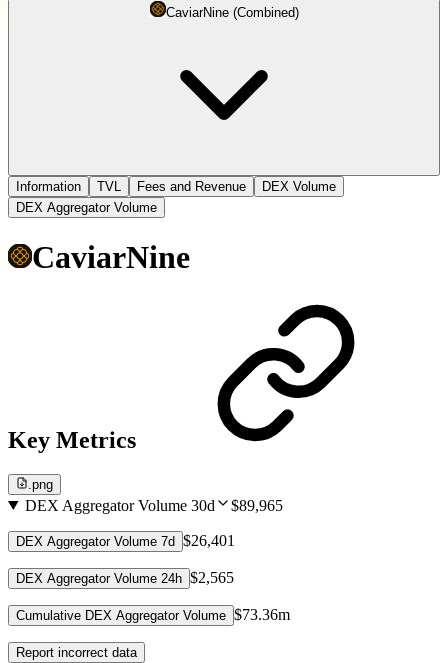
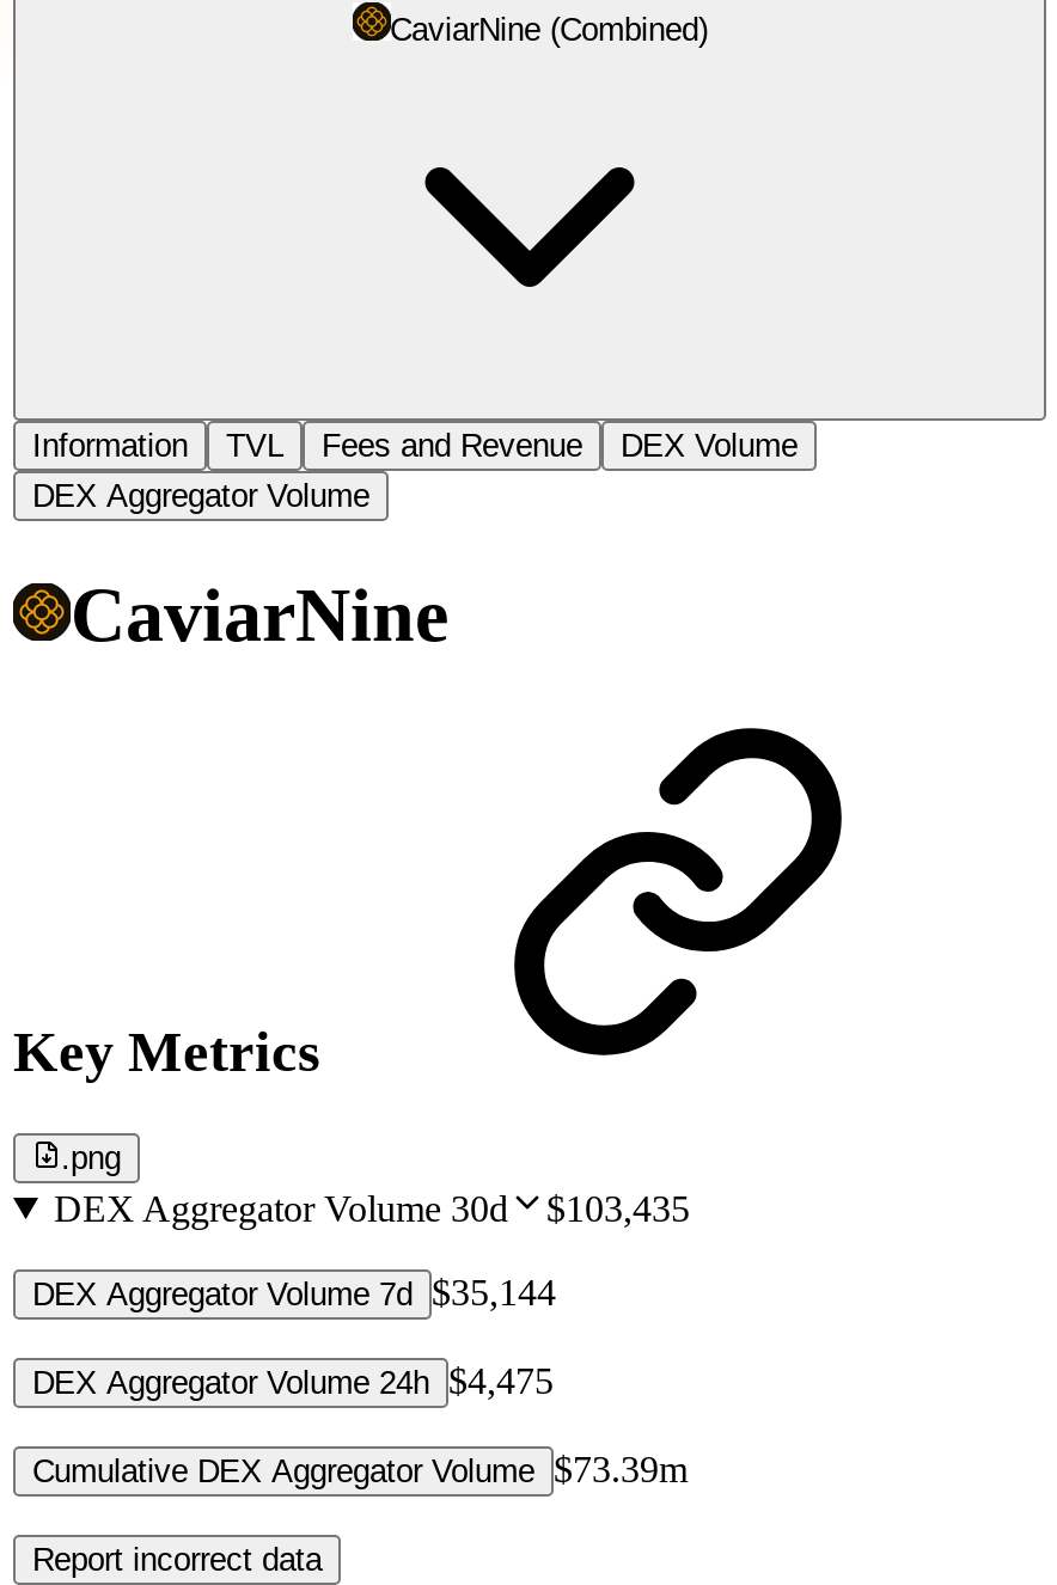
[25,497,283,514] DEX Aggregator Volume 30d $89,965 -> [54,1188,690,1228] DEX Aggregator Volume 30d $103,435
[16,532,235,549] DEX Aggregator Volume 7d $26,401 -> [32,1271,556,1312] DEX Aggregator Volume 7d $35,144
[16,569,234,586] DEX Aggregator Volume 24h $2,565 -> [32,1360,554,1400] DEX Aggregator Volume 24h $4,475
[16,606,290,623] Cumulative DEX Aggregator Volume $73.36m -> [32,1448,688,1489] Cumulative DEX Aggregator Volume $73.39m

